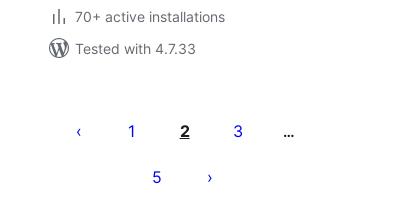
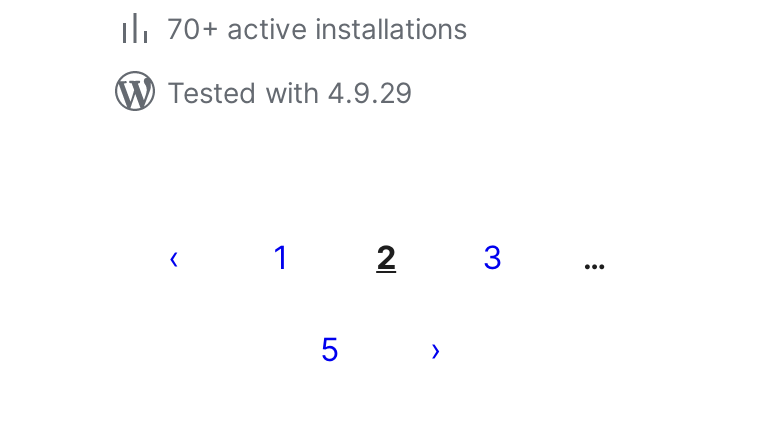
[75,40,196,57] Tested with 4.7.33 -> [167,75,413,109] Tested with 4.9.29

